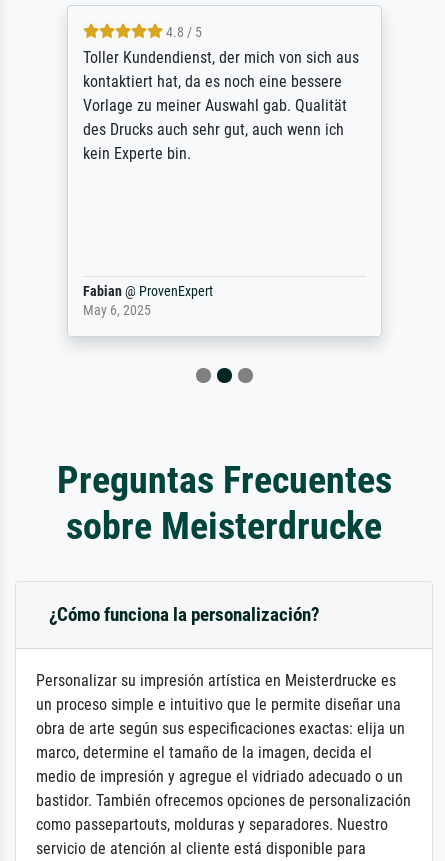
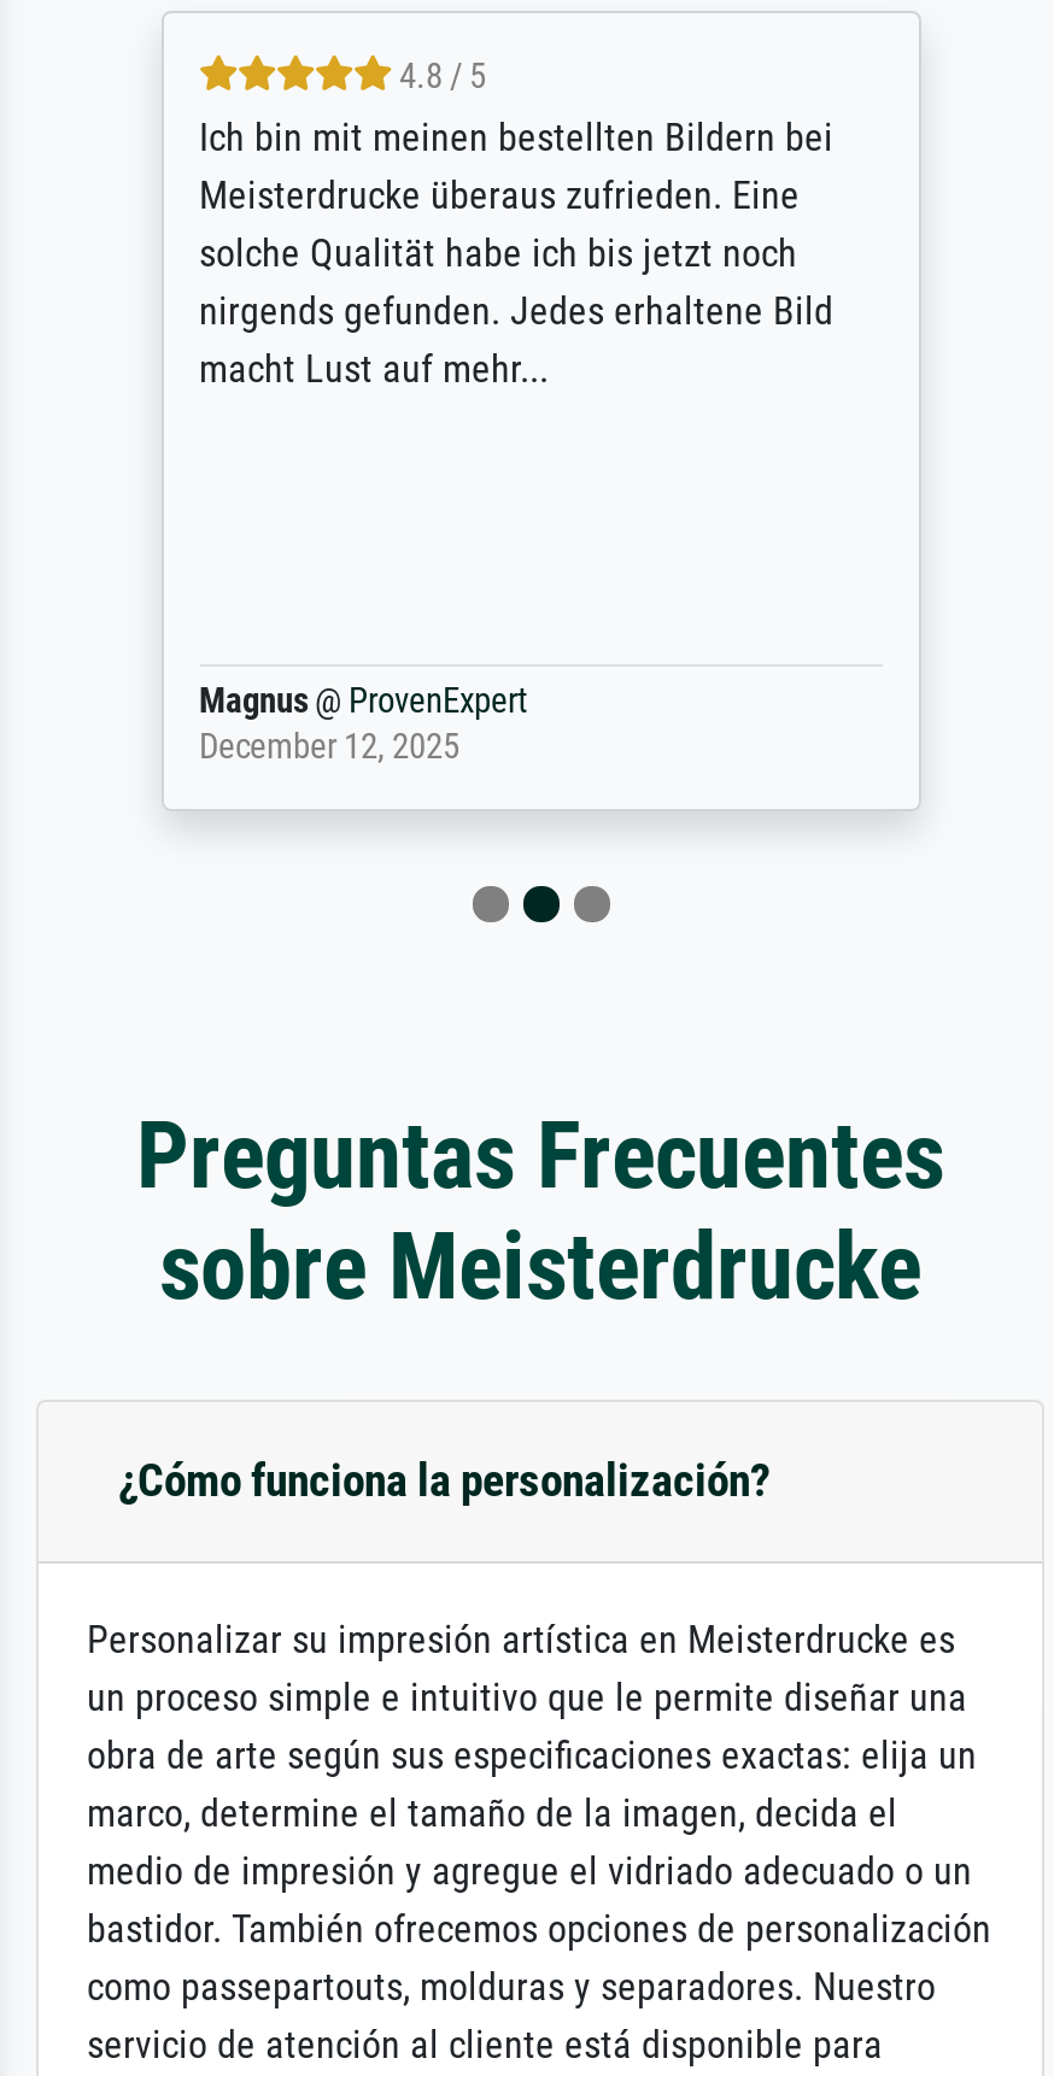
[82,47,358,162] Toller Kundendienst, der mich von sich aus | kontaktiert hat, da es noch eine bessere | Vorlage zu meiner Auswahl gab. Qualität | des Drucks auch sehr gut, auch wenn ich | kein Experte bin. -> [199,115,833,392] Ich bin mit meinen bestellten Bildern bei | Meisterdrucke überaus zufrieden. Eine | solche Qualität habe ich bis jetzt noch | nirgends gefunden. Jedes erhaltene Bild | macht Lust auf mehr...
[82,282,212,318] Fabian @ ProvenExpert | May 6, 2025 -> [199,681,527,768] Magnus @ ProvenExpert | December 12, 2025

